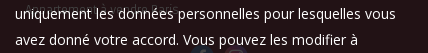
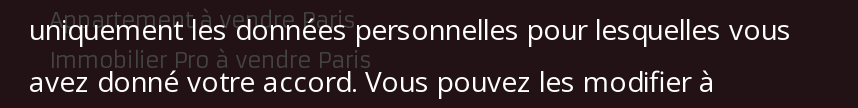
none -> [49,46,373,74] Immobilier Pro à vendre Paris

